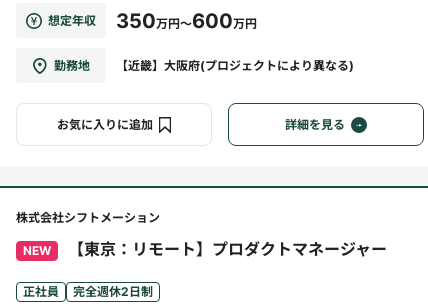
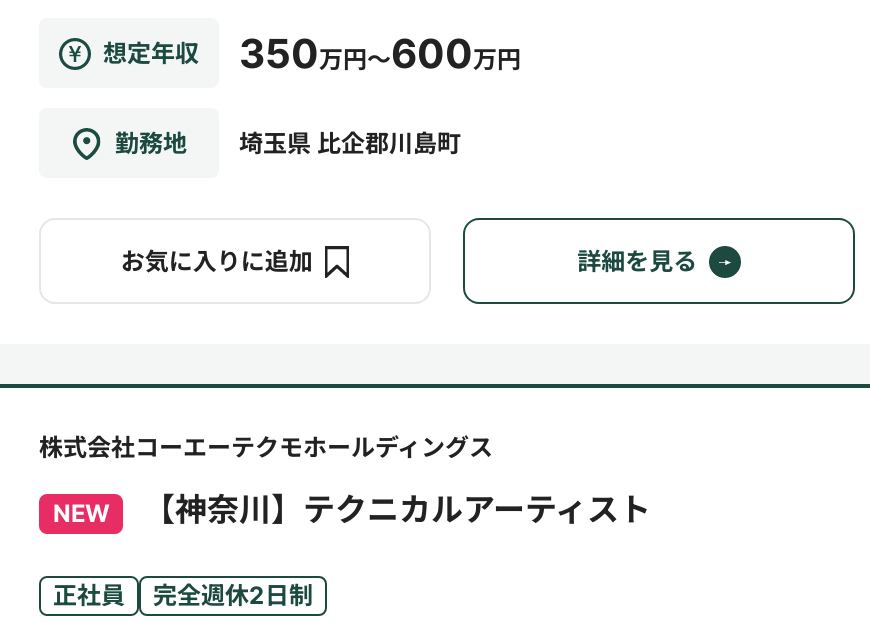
[116,58,354,73] 【近畿】大阪府(プロジェクトにより異なる) -> [239,128,461,158] 埼玉県 比企郡川島町
[16,210,160,225] 株式会社シフトメーション -> [39,432,493,462] 株式会社コーエーテクモホールディングス
[68,239,387,259] 【東京：リモート】プロダクトマネージャー -> [143,490,651,530] 【神奈川】テクニカルアーティスト

